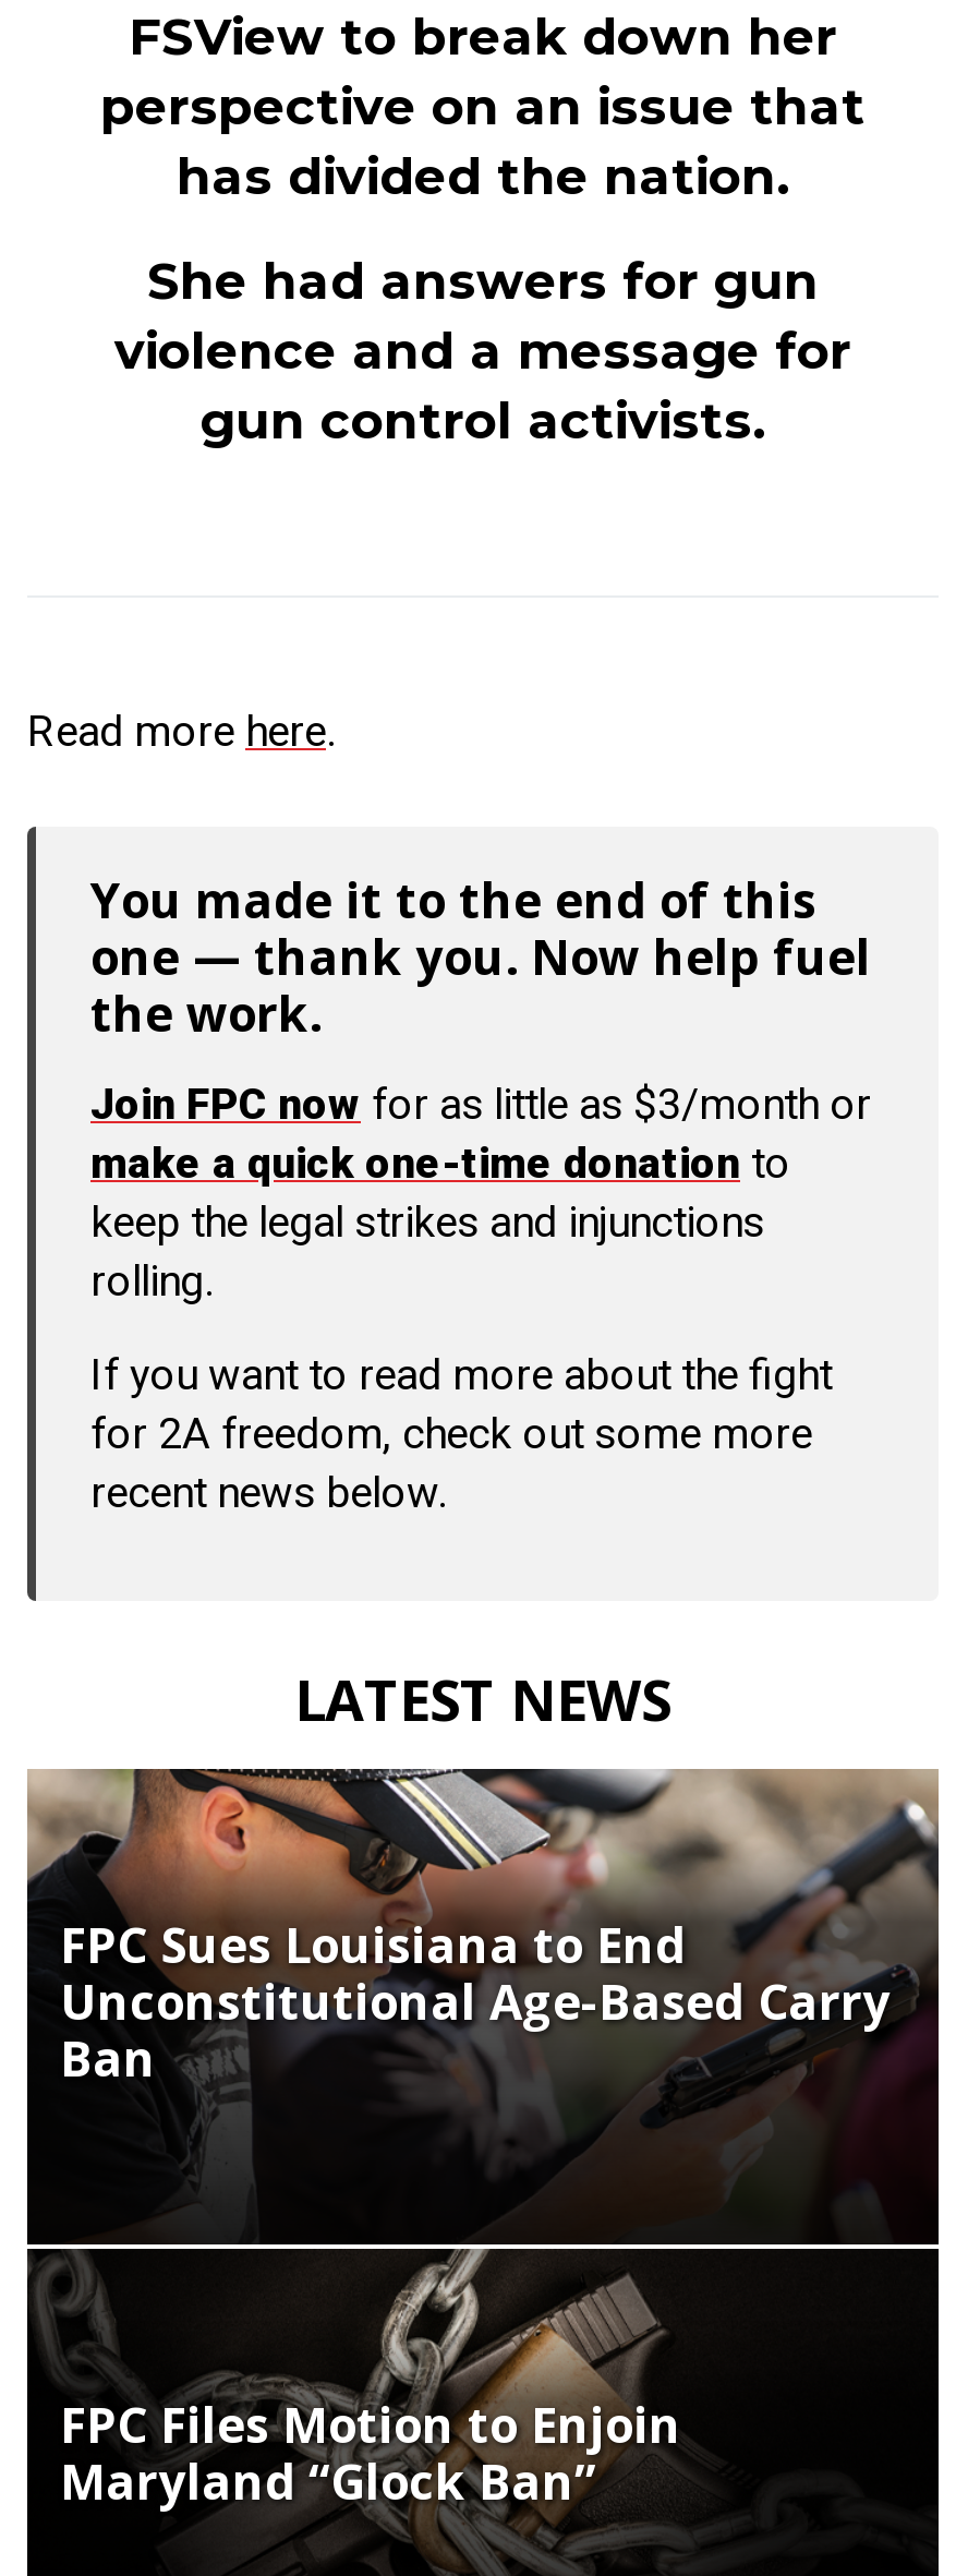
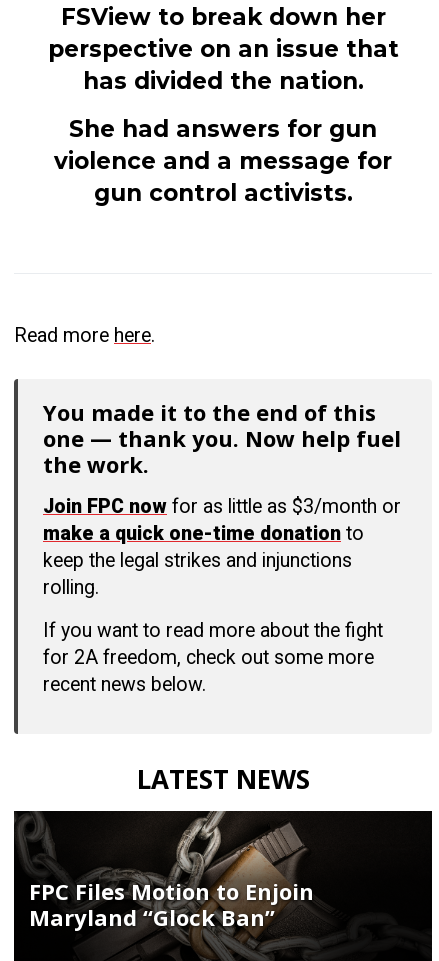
[27,1911,939,2247] [image] | FPC Sues Louisiana to End | Unconstitutional Age-Based Carry | Ban -> none

